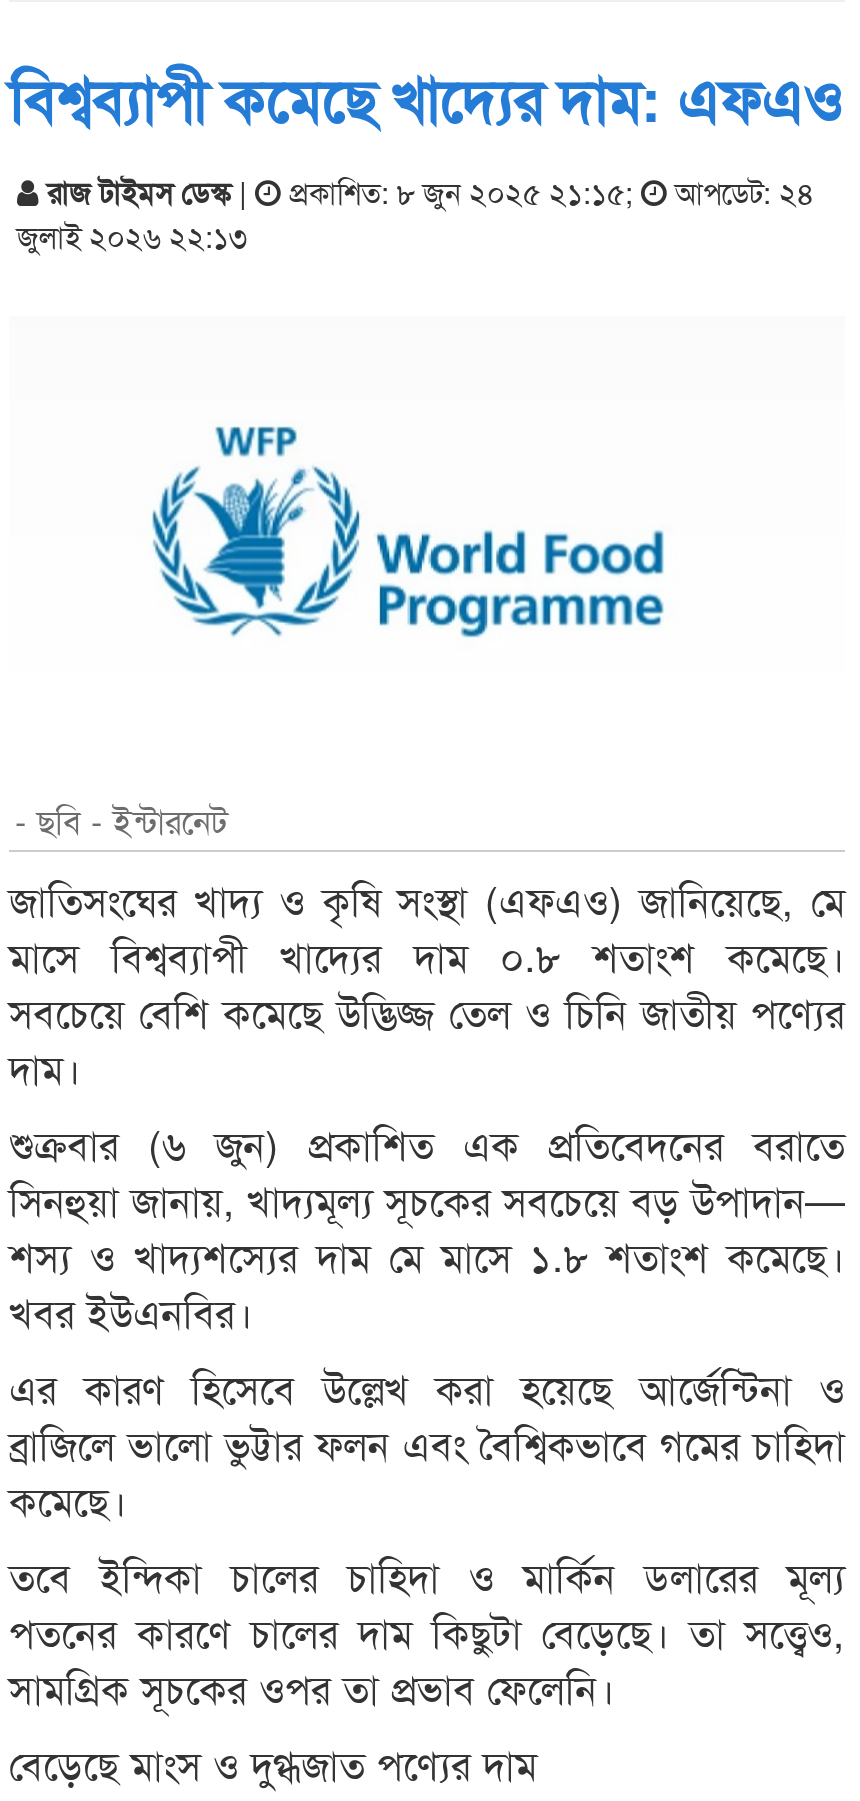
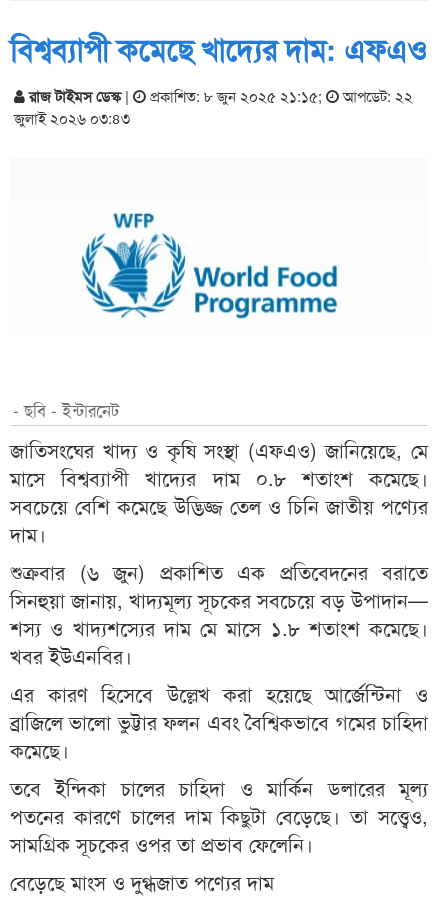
[667,170,815,212] আপডেট: ২৪ -> [339,85,413,106] আপডেট: ২২
[17,214,247,256] জুলাই ২০২৬ ২২:১৩ -> [14,107,130,128] জুলাই ২০২৬ ০৩:৪৩

